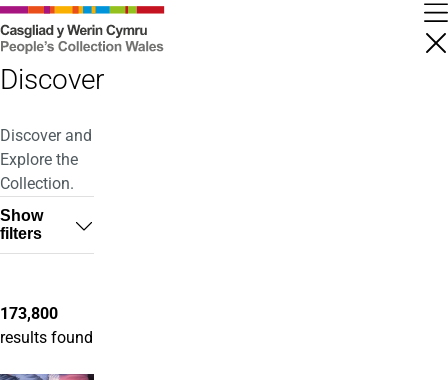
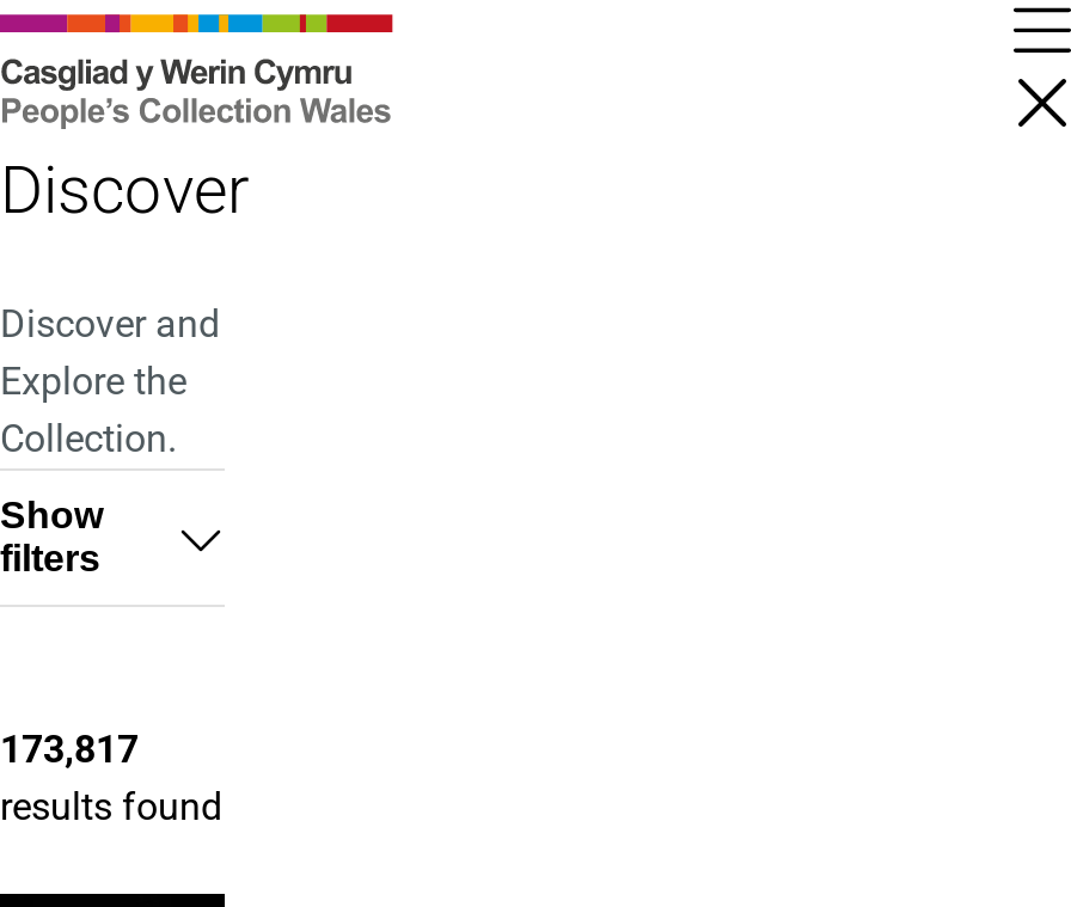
[0,304,58,323] 173,800 -> [0,726,139,771] 173,817

